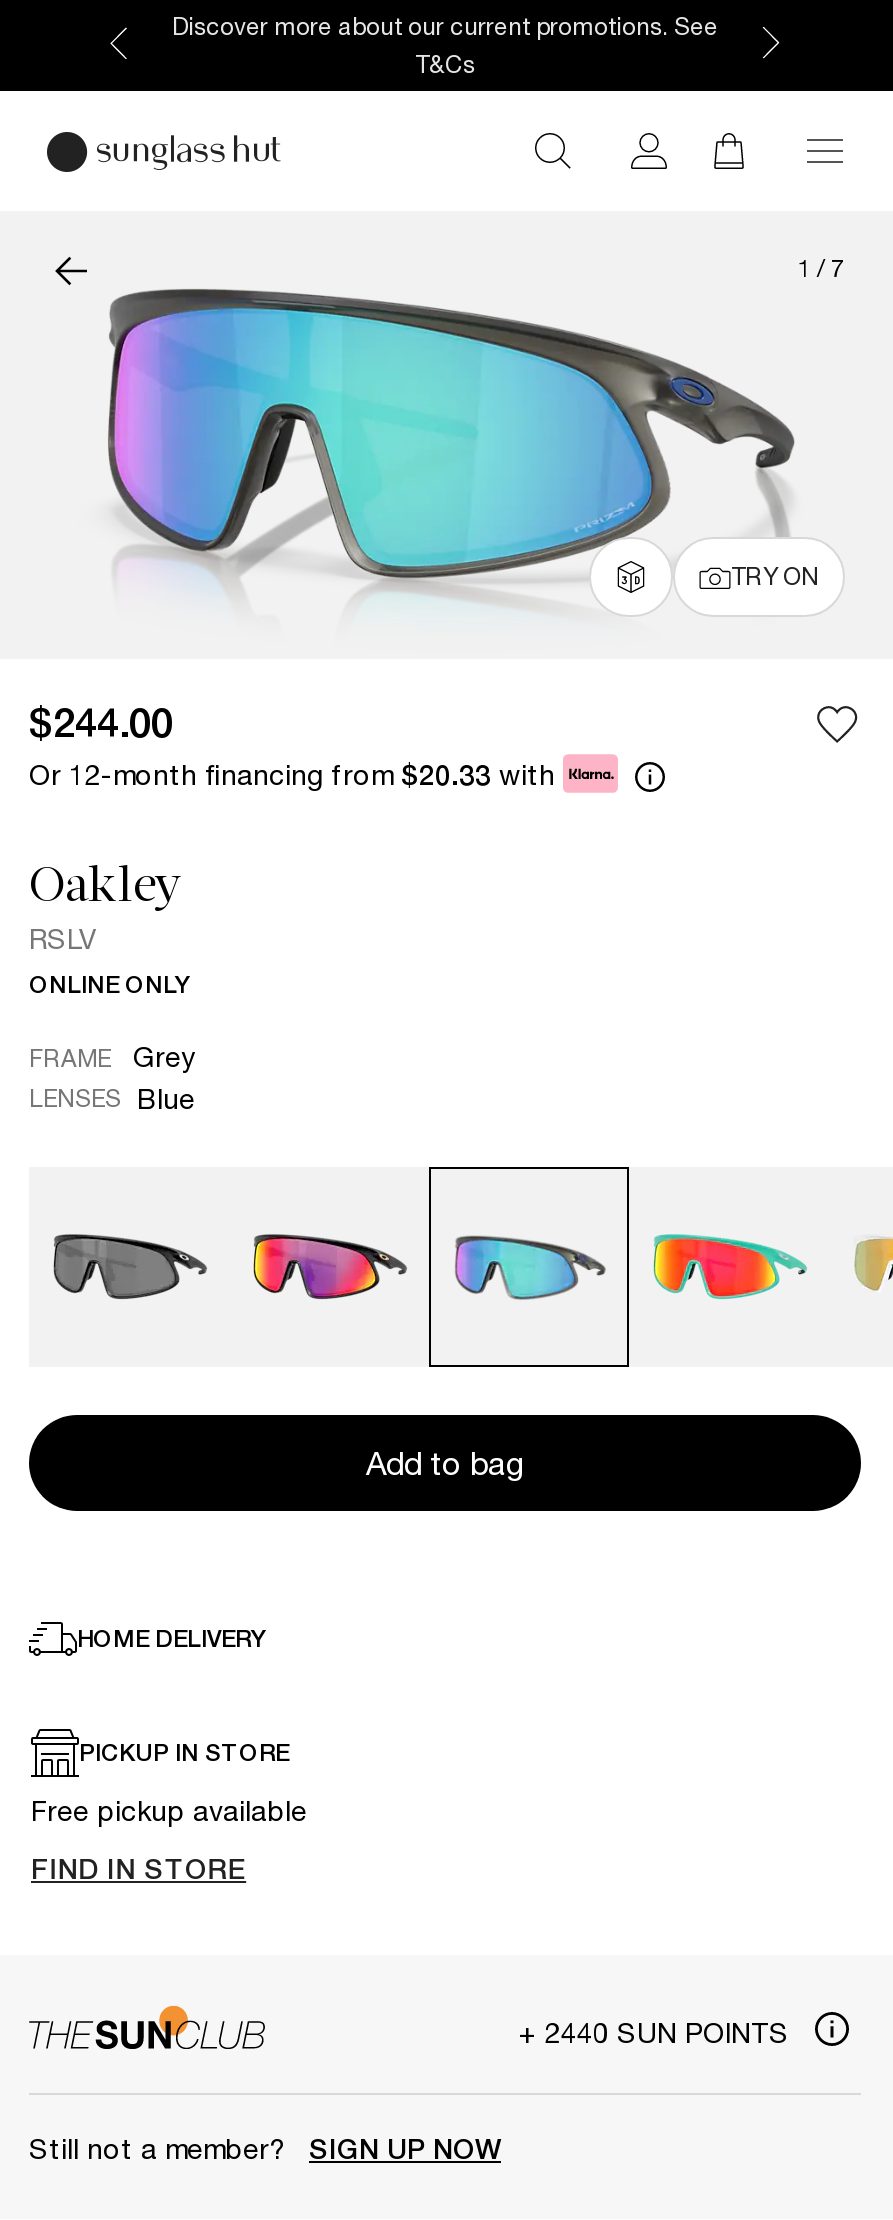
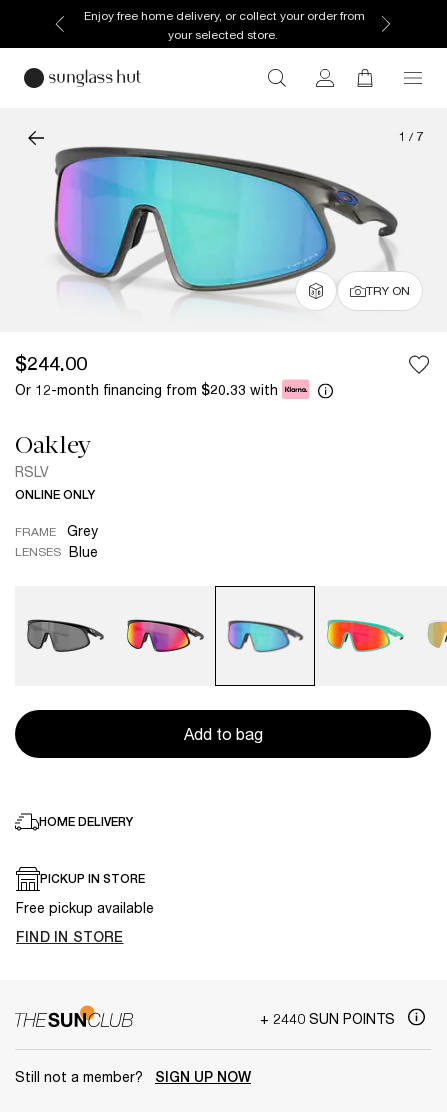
[172,11,718,79] Discover more about our current promotions. See | T&Cs -> [81,8,365,42] Enjoy free home delivery, or collect your order from | your selected store.

